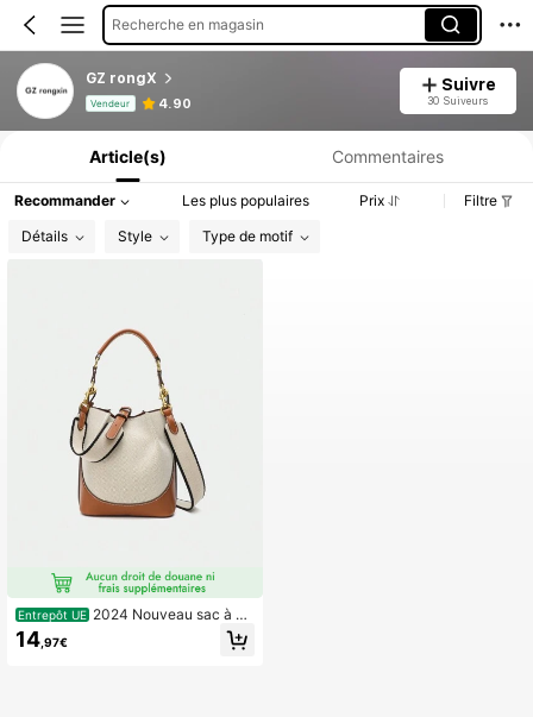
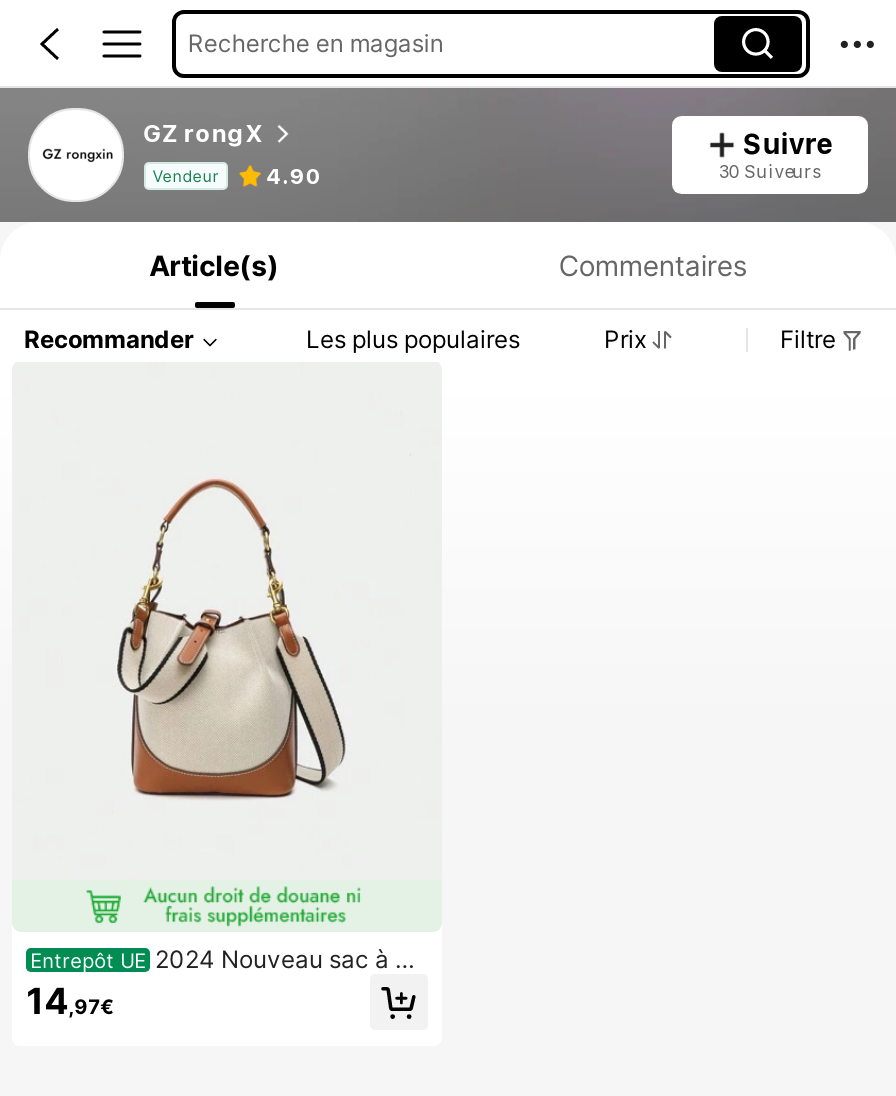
[21,227,293,245] Détails | Style | Type de motif -> none

